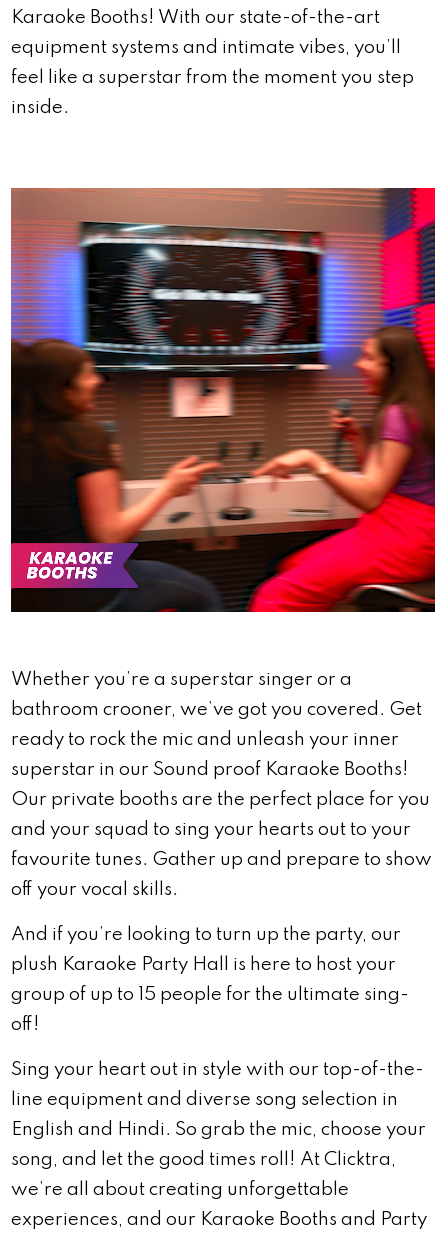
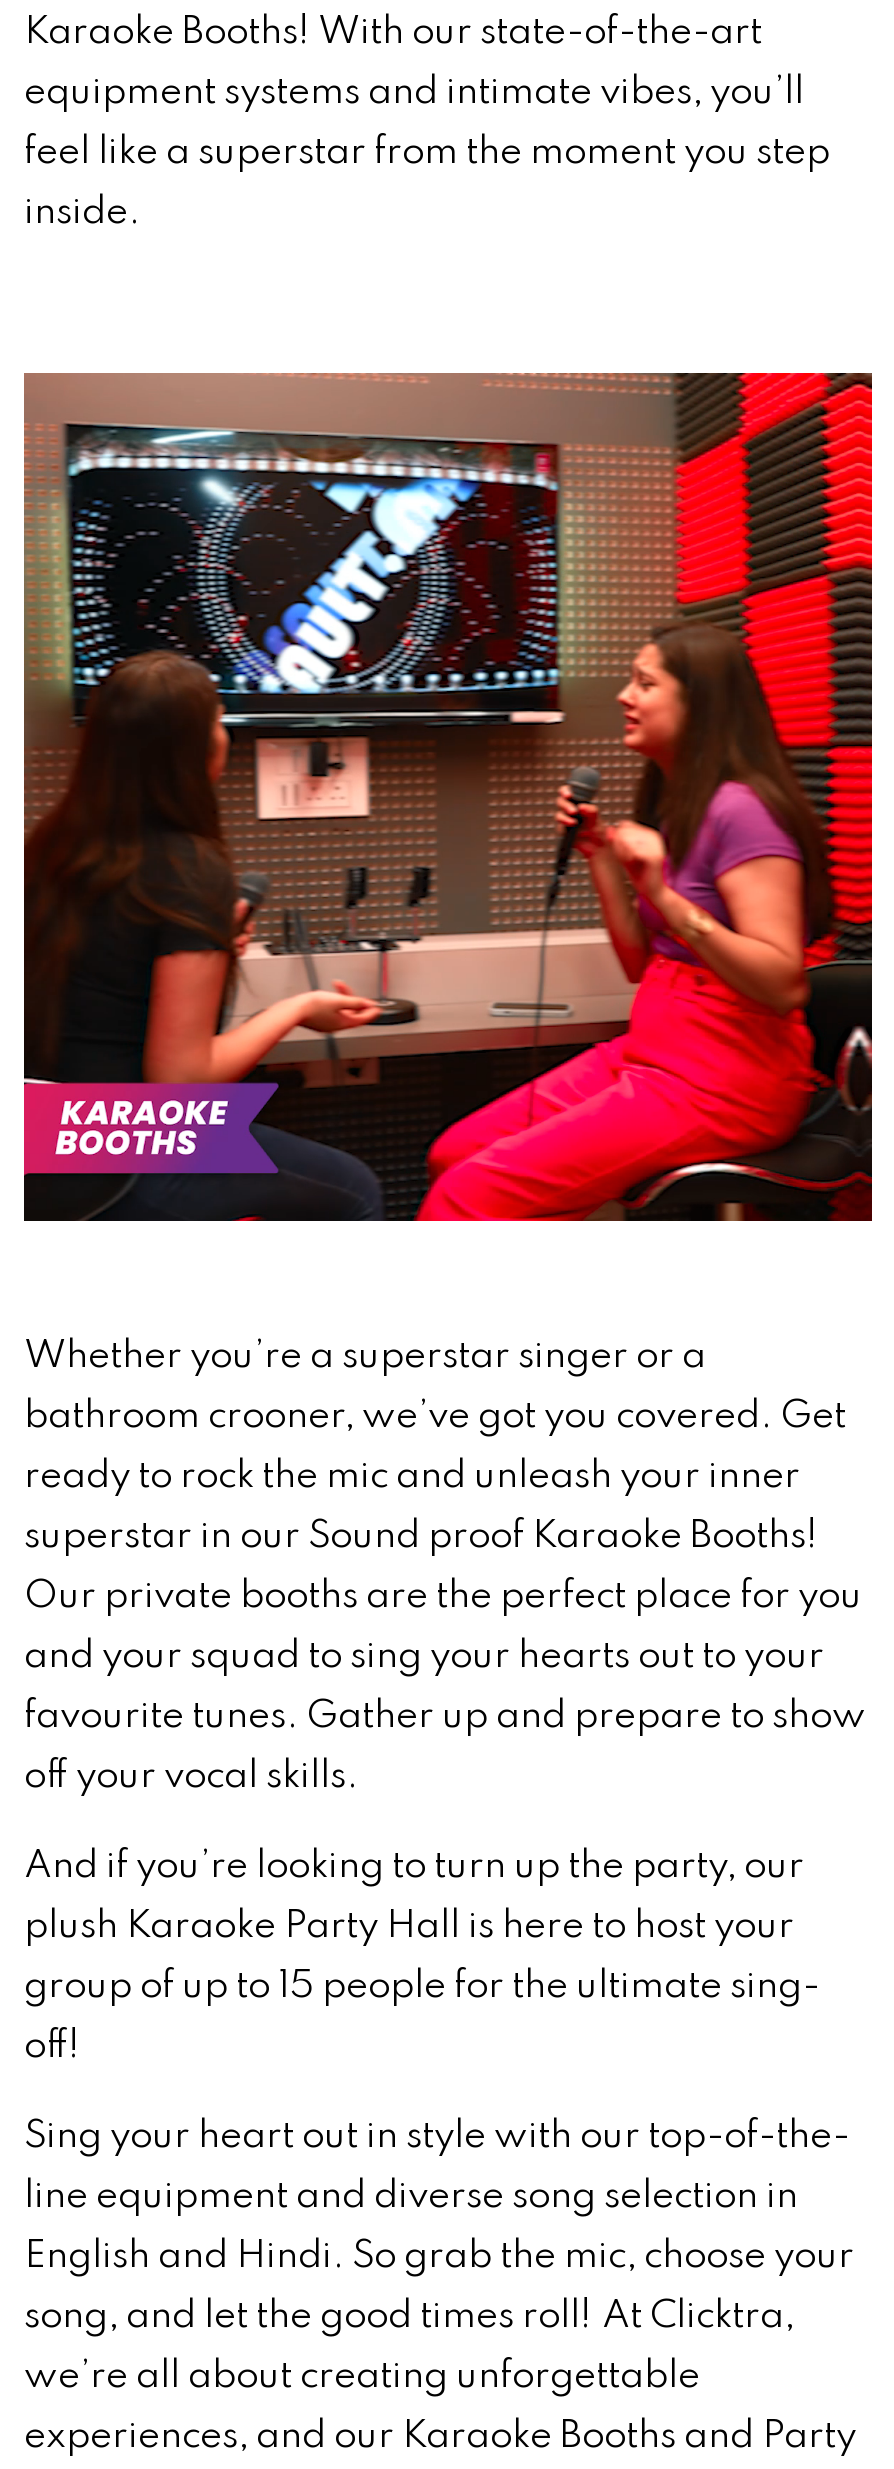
[10,187,436,613] [image] -> [22,371,874,1223] [image]

